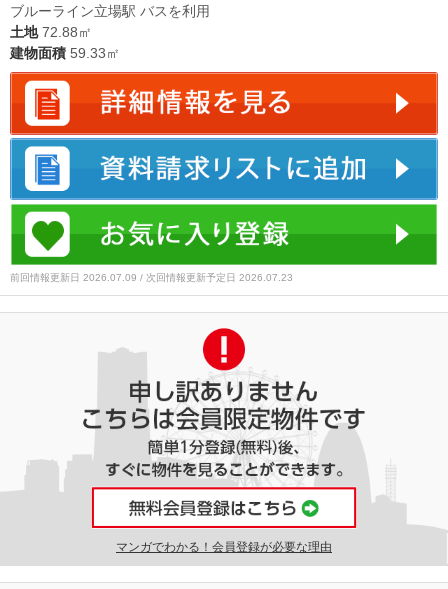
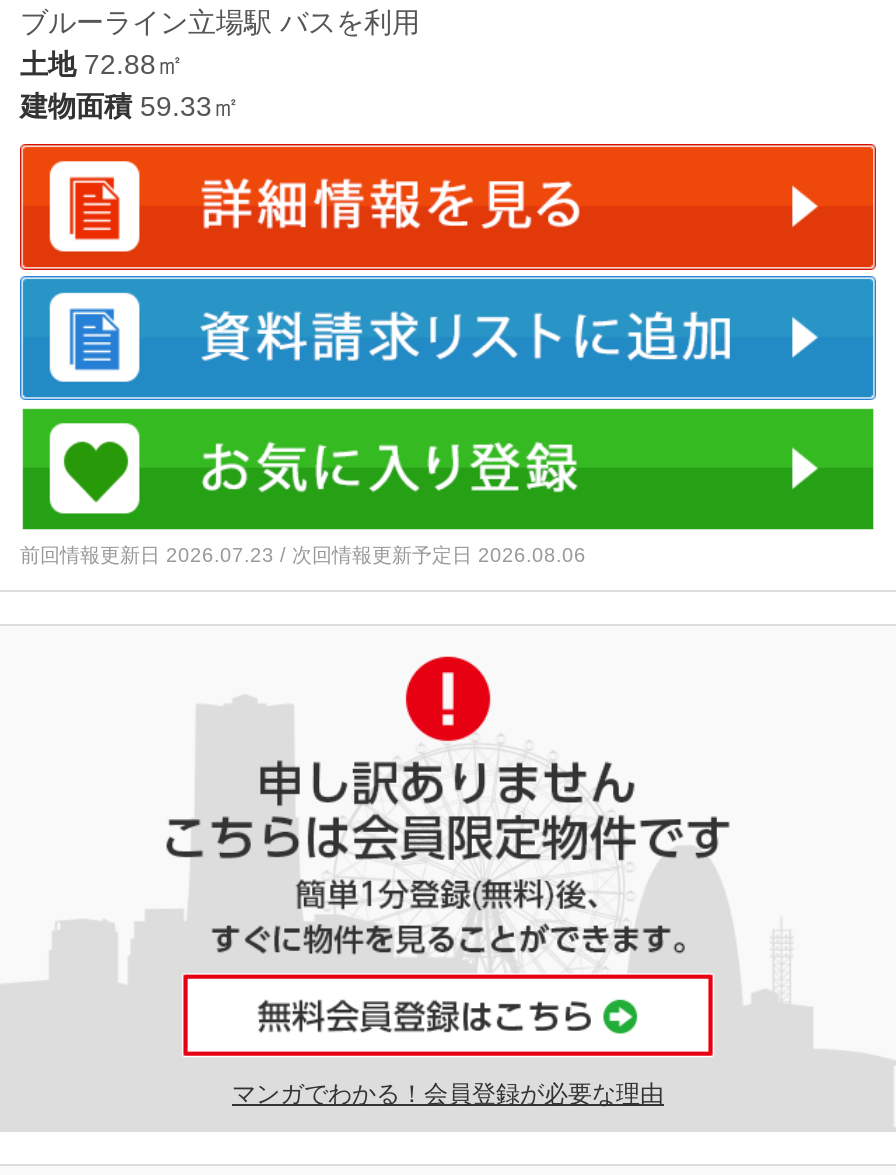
[10,272,293,283] 前回情報更新日 2026.07.09 / 次回情報更新予定日 2026.07.23 -> [20,543,586,565] 前回情報更新日 2026.07.23 / 次回情報更新予定日 2026.08.06

